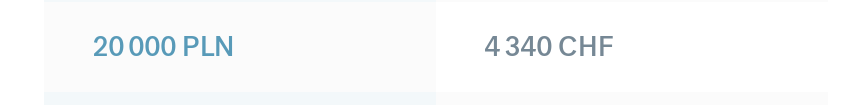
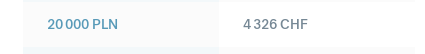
[484,28,614,64] 4 340 CHF -> [243,15,308,33] 4 326 CHF

